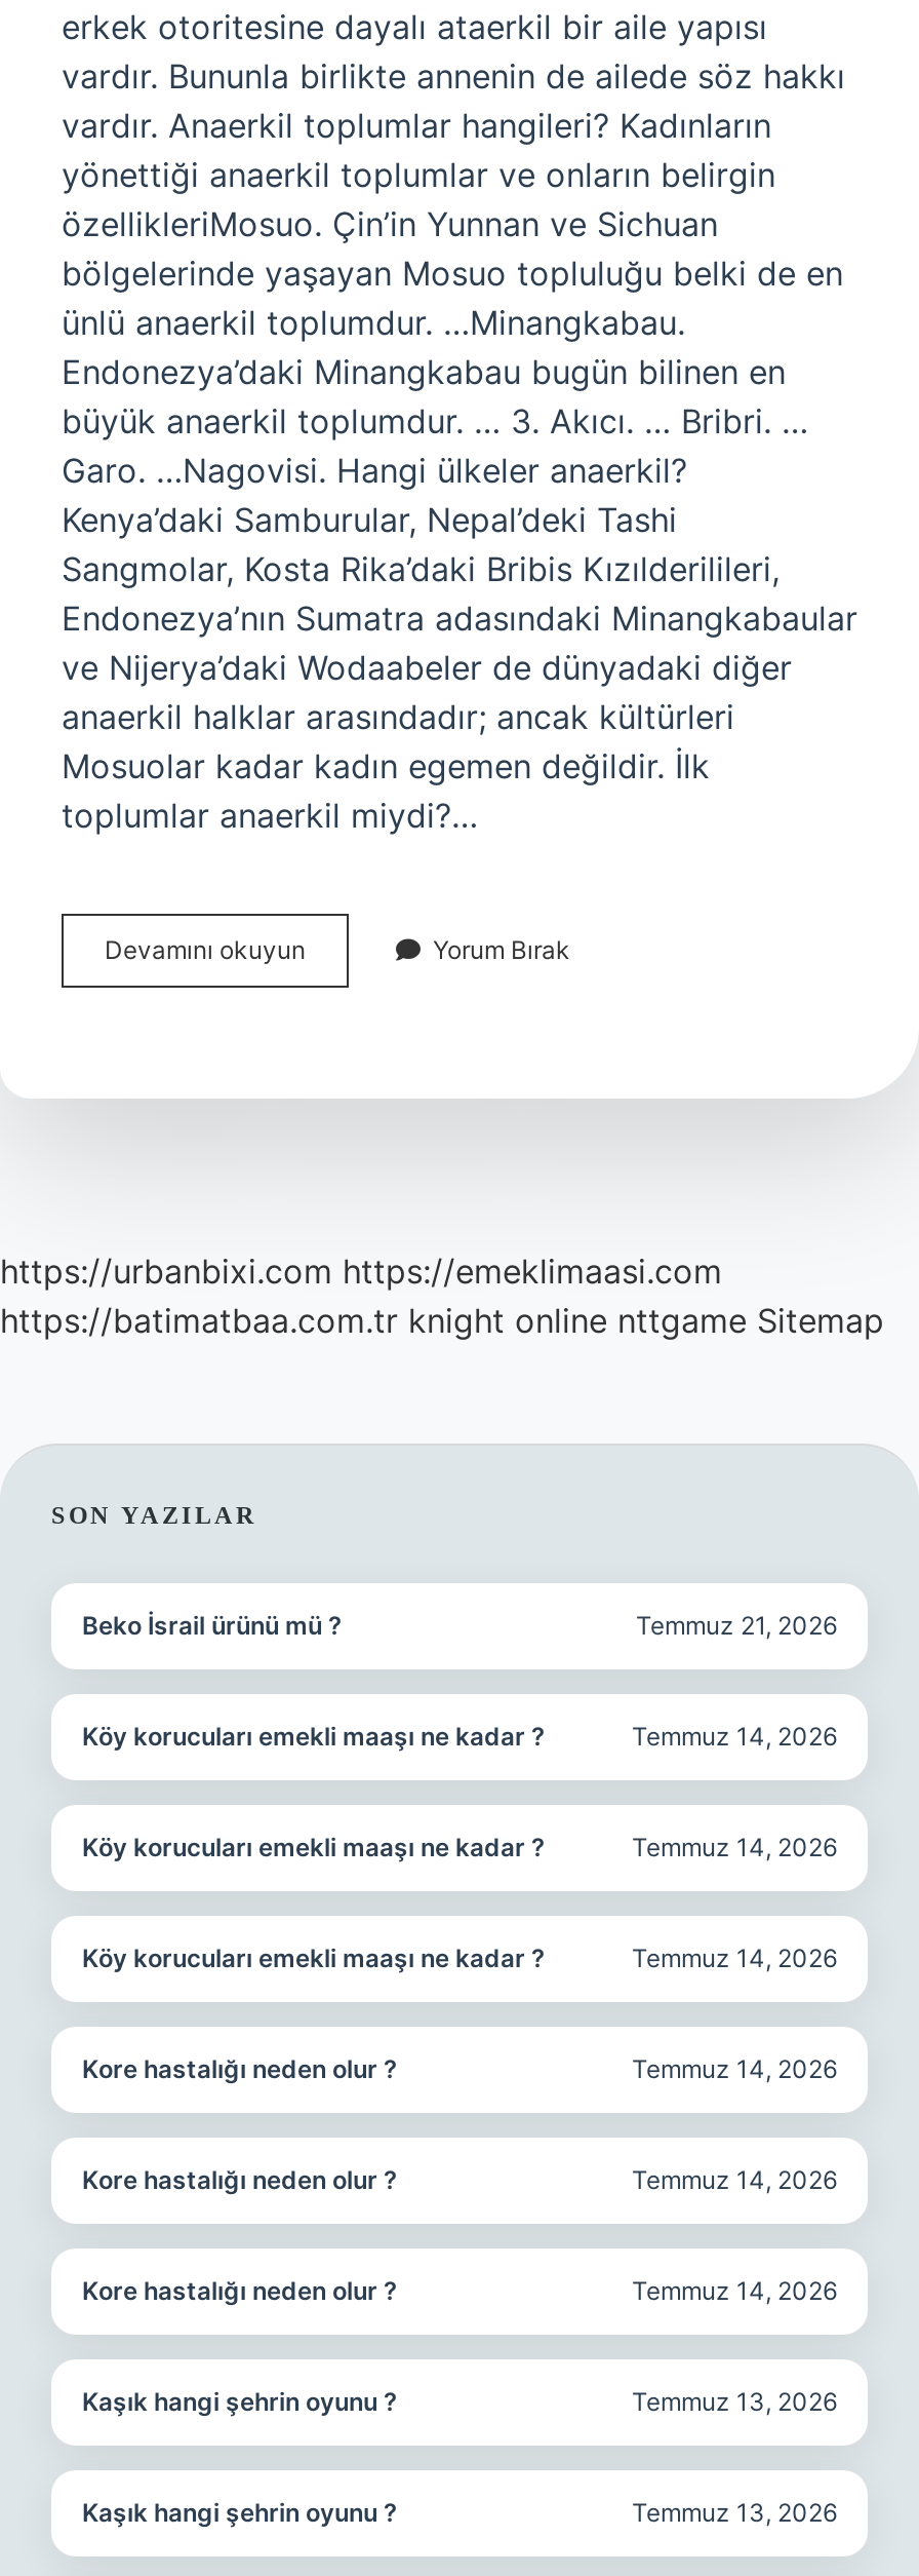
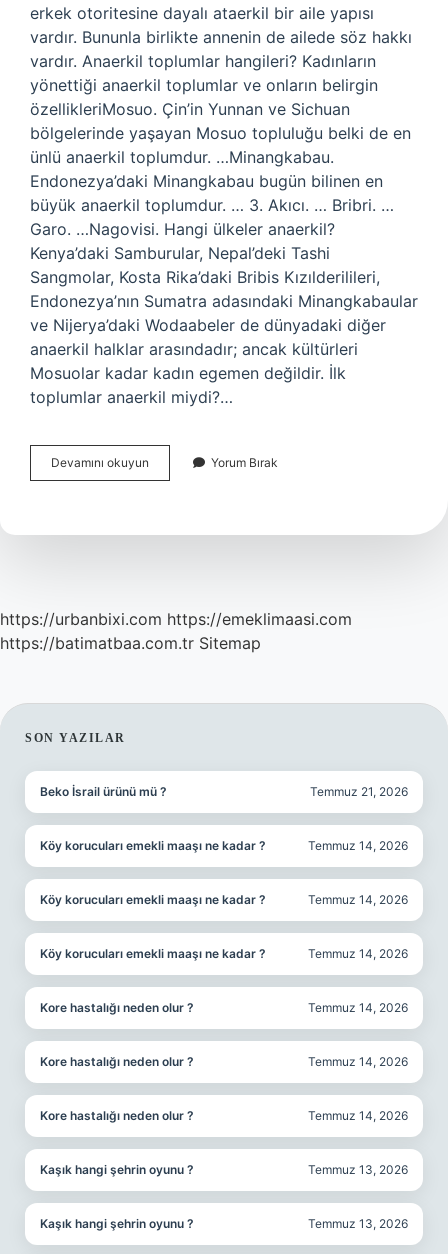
[0,1300,884,1341] https://batimatbaa.com.tr knight online nttgame Sitemap -> [0,633,261,653] https://batimatbaa.com.tr Sitemap

